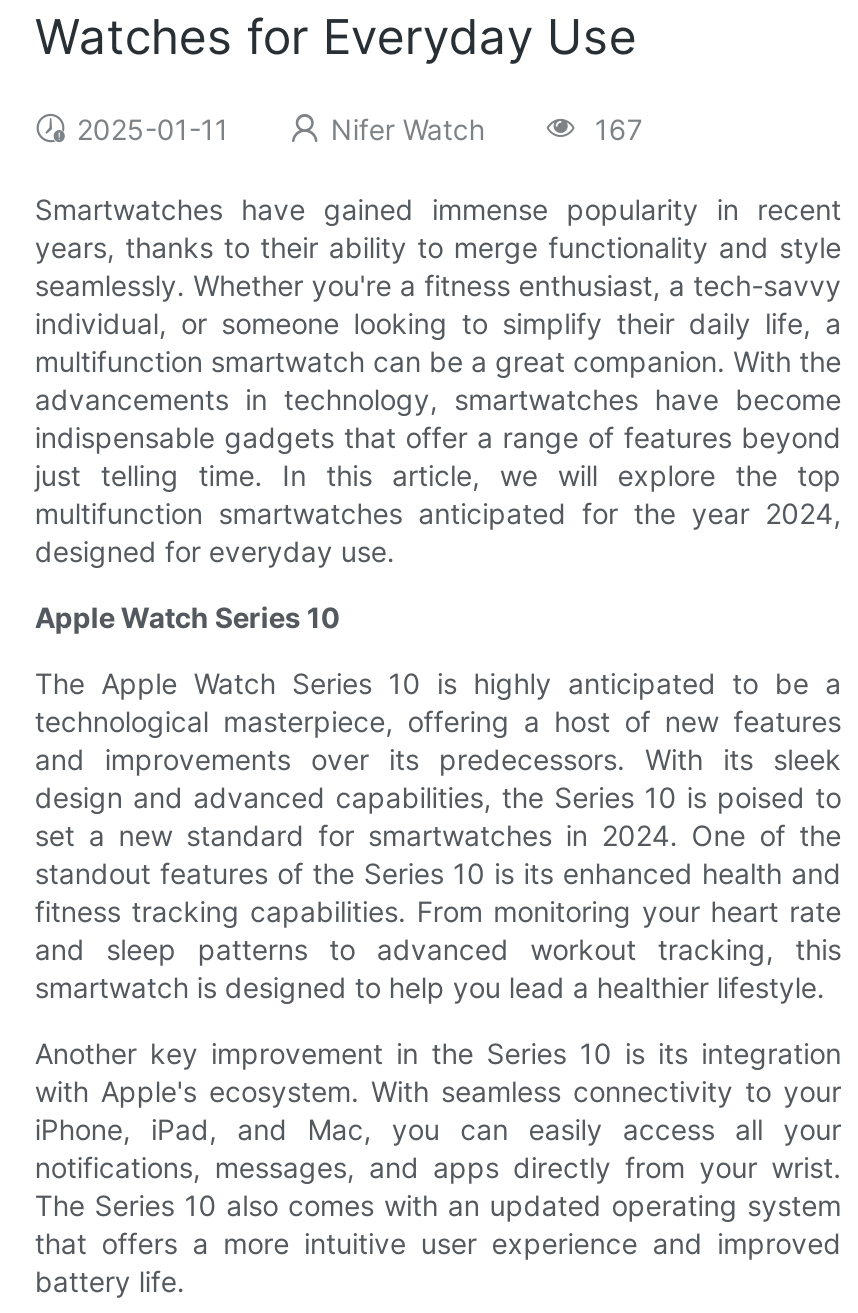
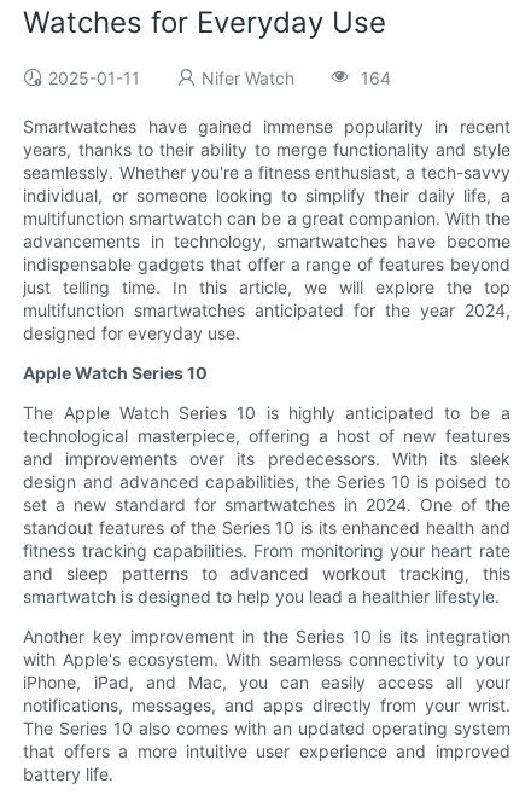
[595,113,643,147] 167 -> [361,68,391,89] 164

